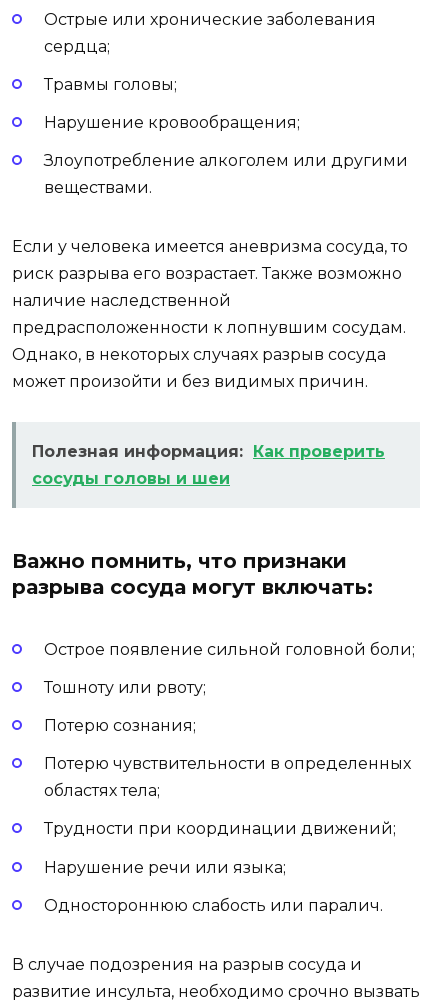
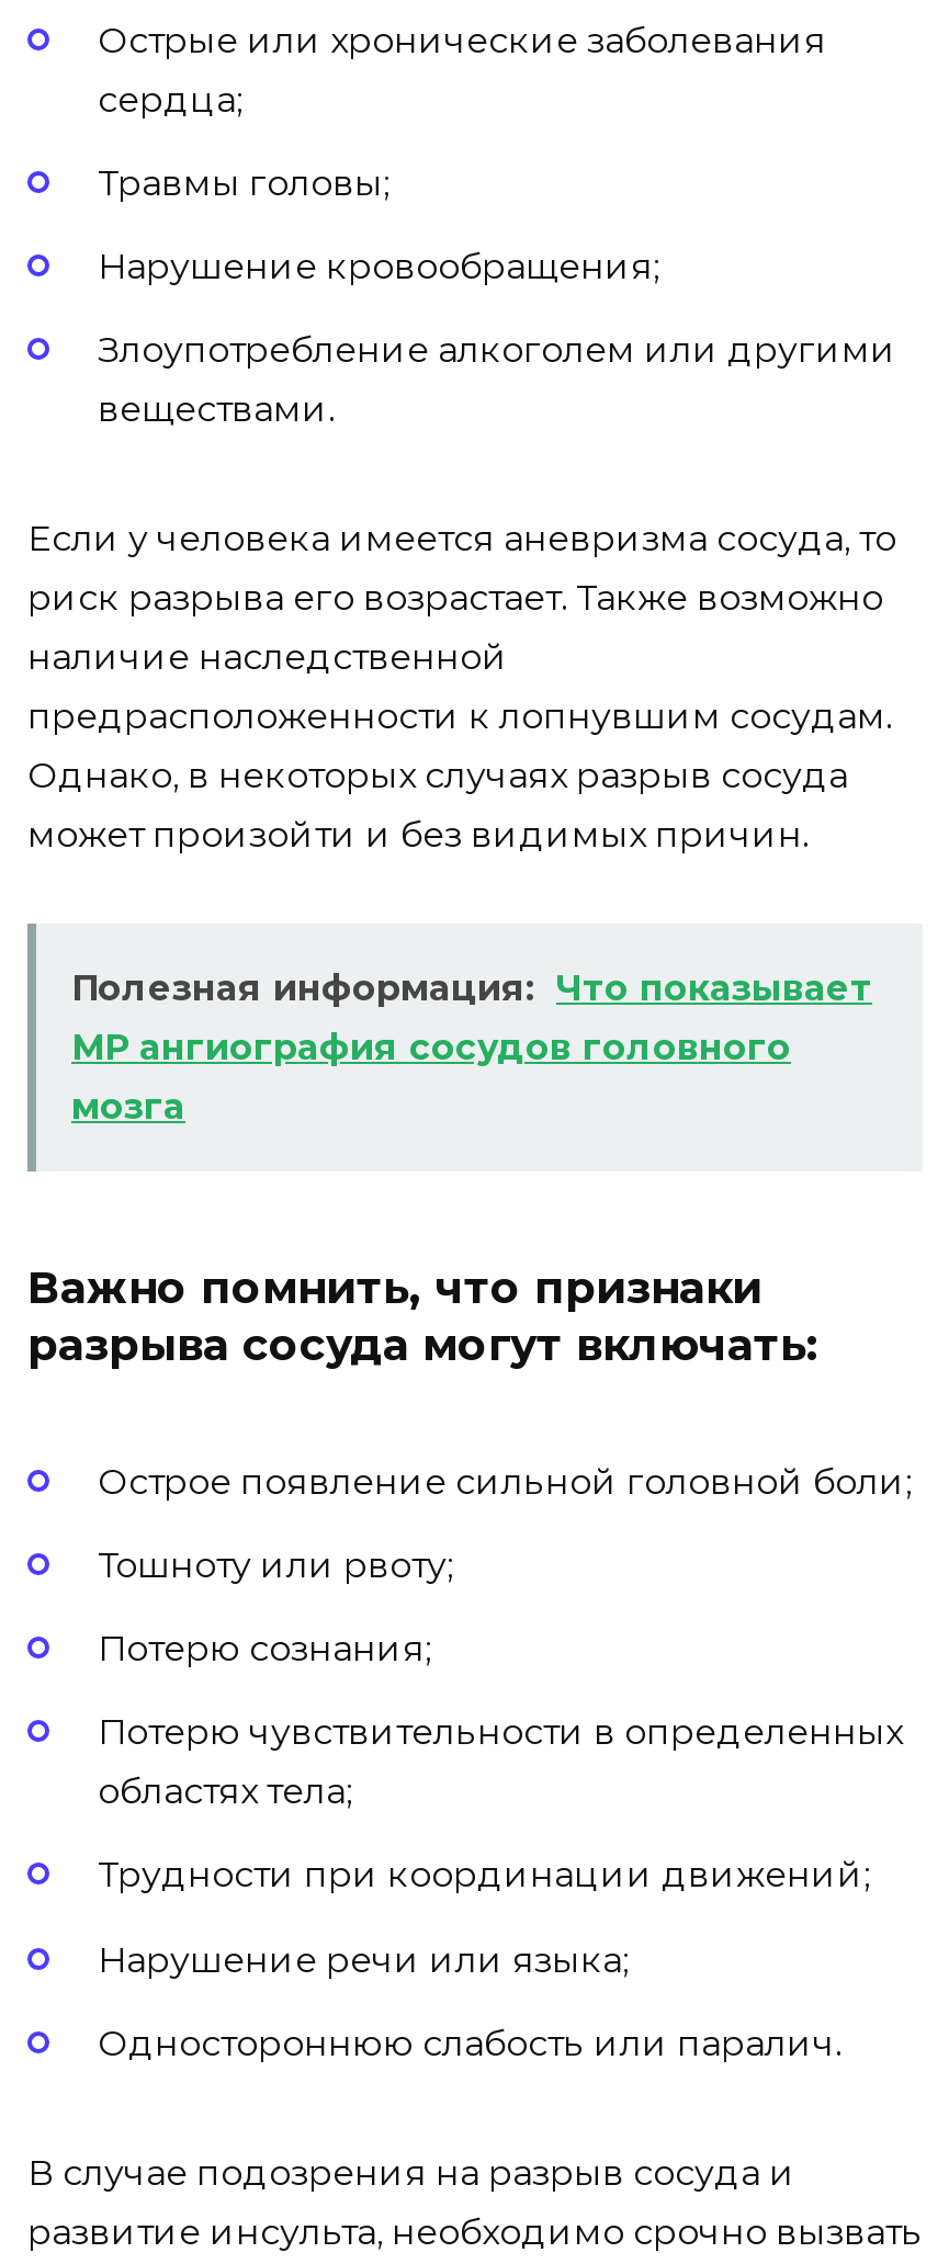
[32,442,385,488] Полезная информация: Как проверить | сосуды головы и шеи -> [71,968,872,1128] Полезная информация: Что показывает | МР ангиография сосудов головного | мозга

